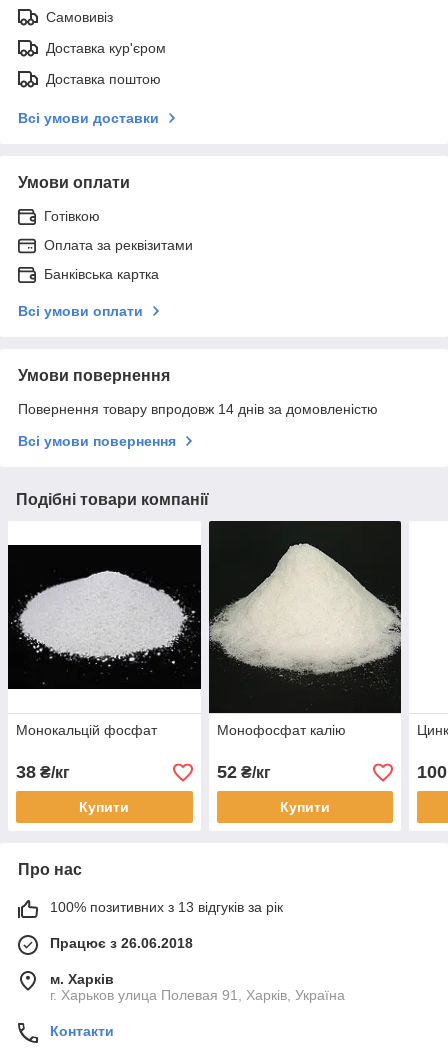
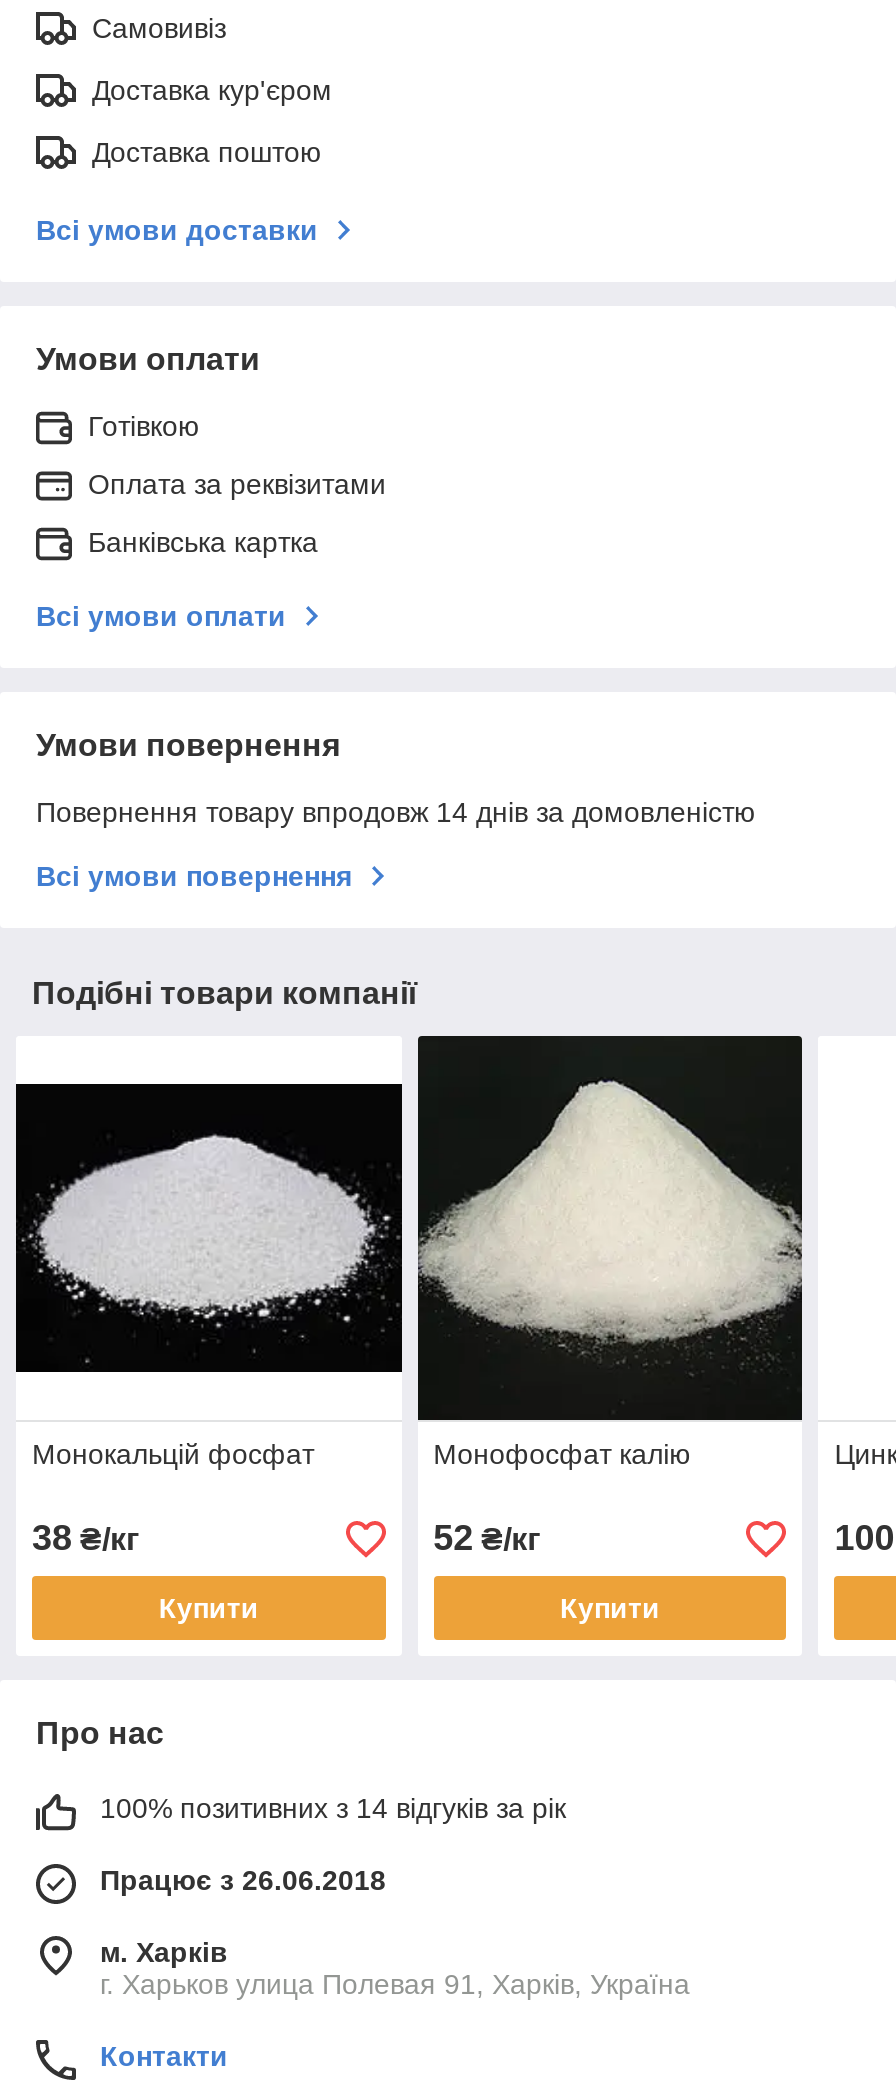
[50,899,283,915] 100% позитивних з 13 відгуків за рік -> [100,1793,566,1825] 100% позитивних з 14 відгуків за рік

